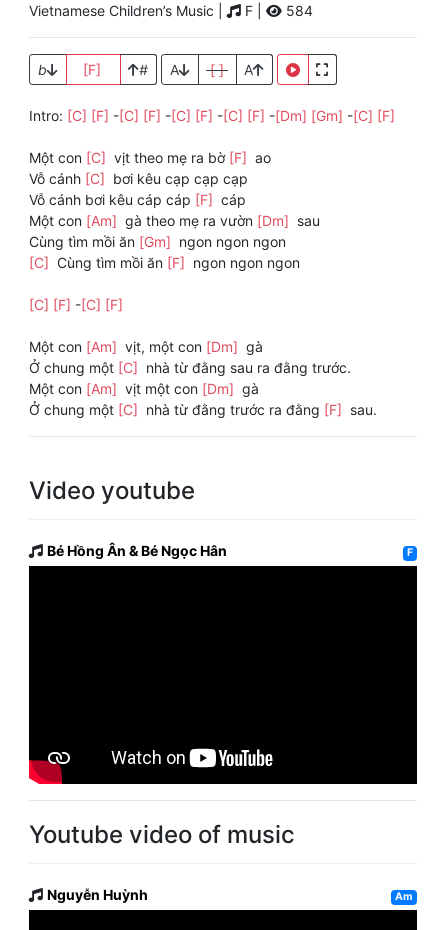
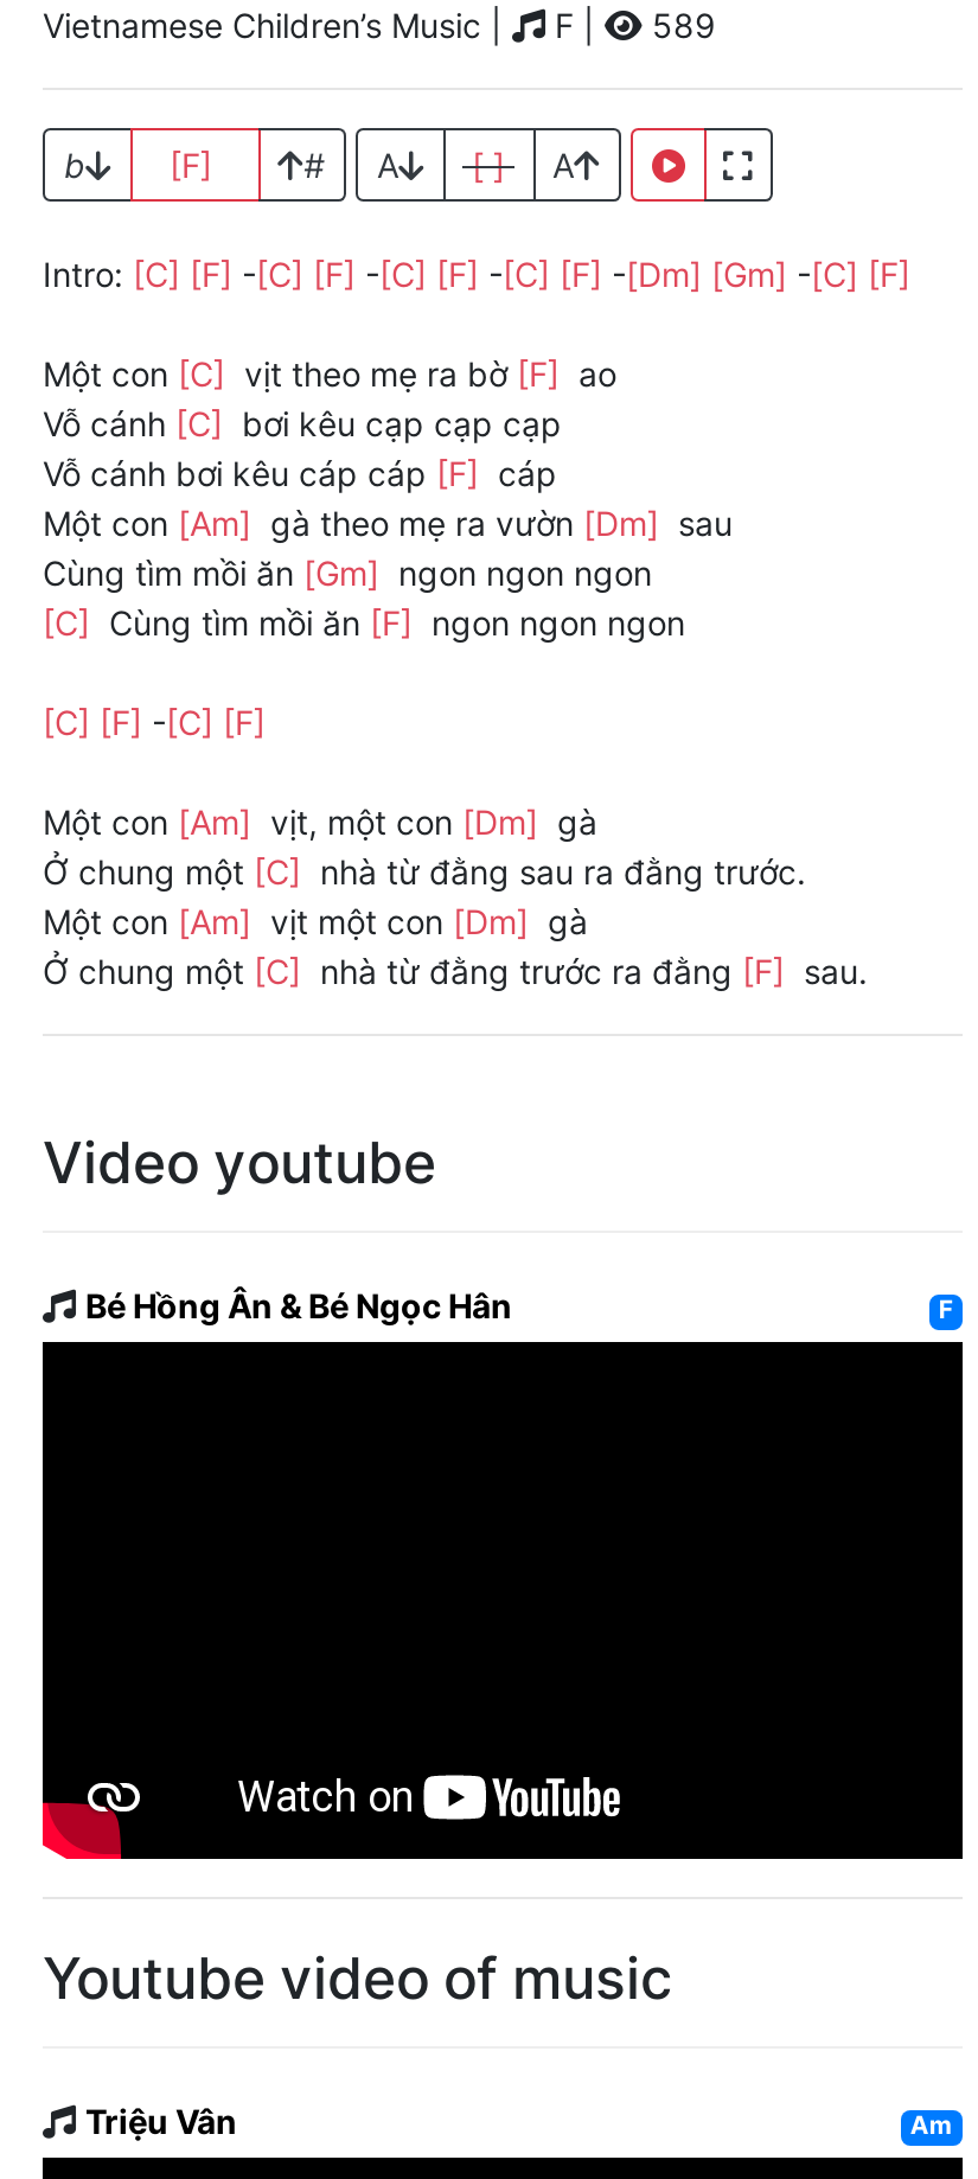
[282,2,313,19] 584 -> [643,5,716,46] 589
[47,886,148,903] Nguyễn Huỳnh -> [85,2102,237,2142] Triệu Vân

